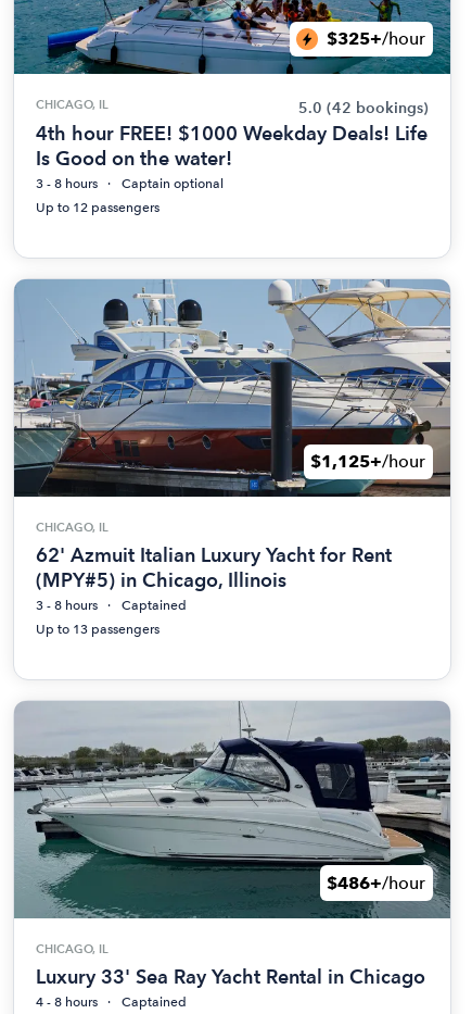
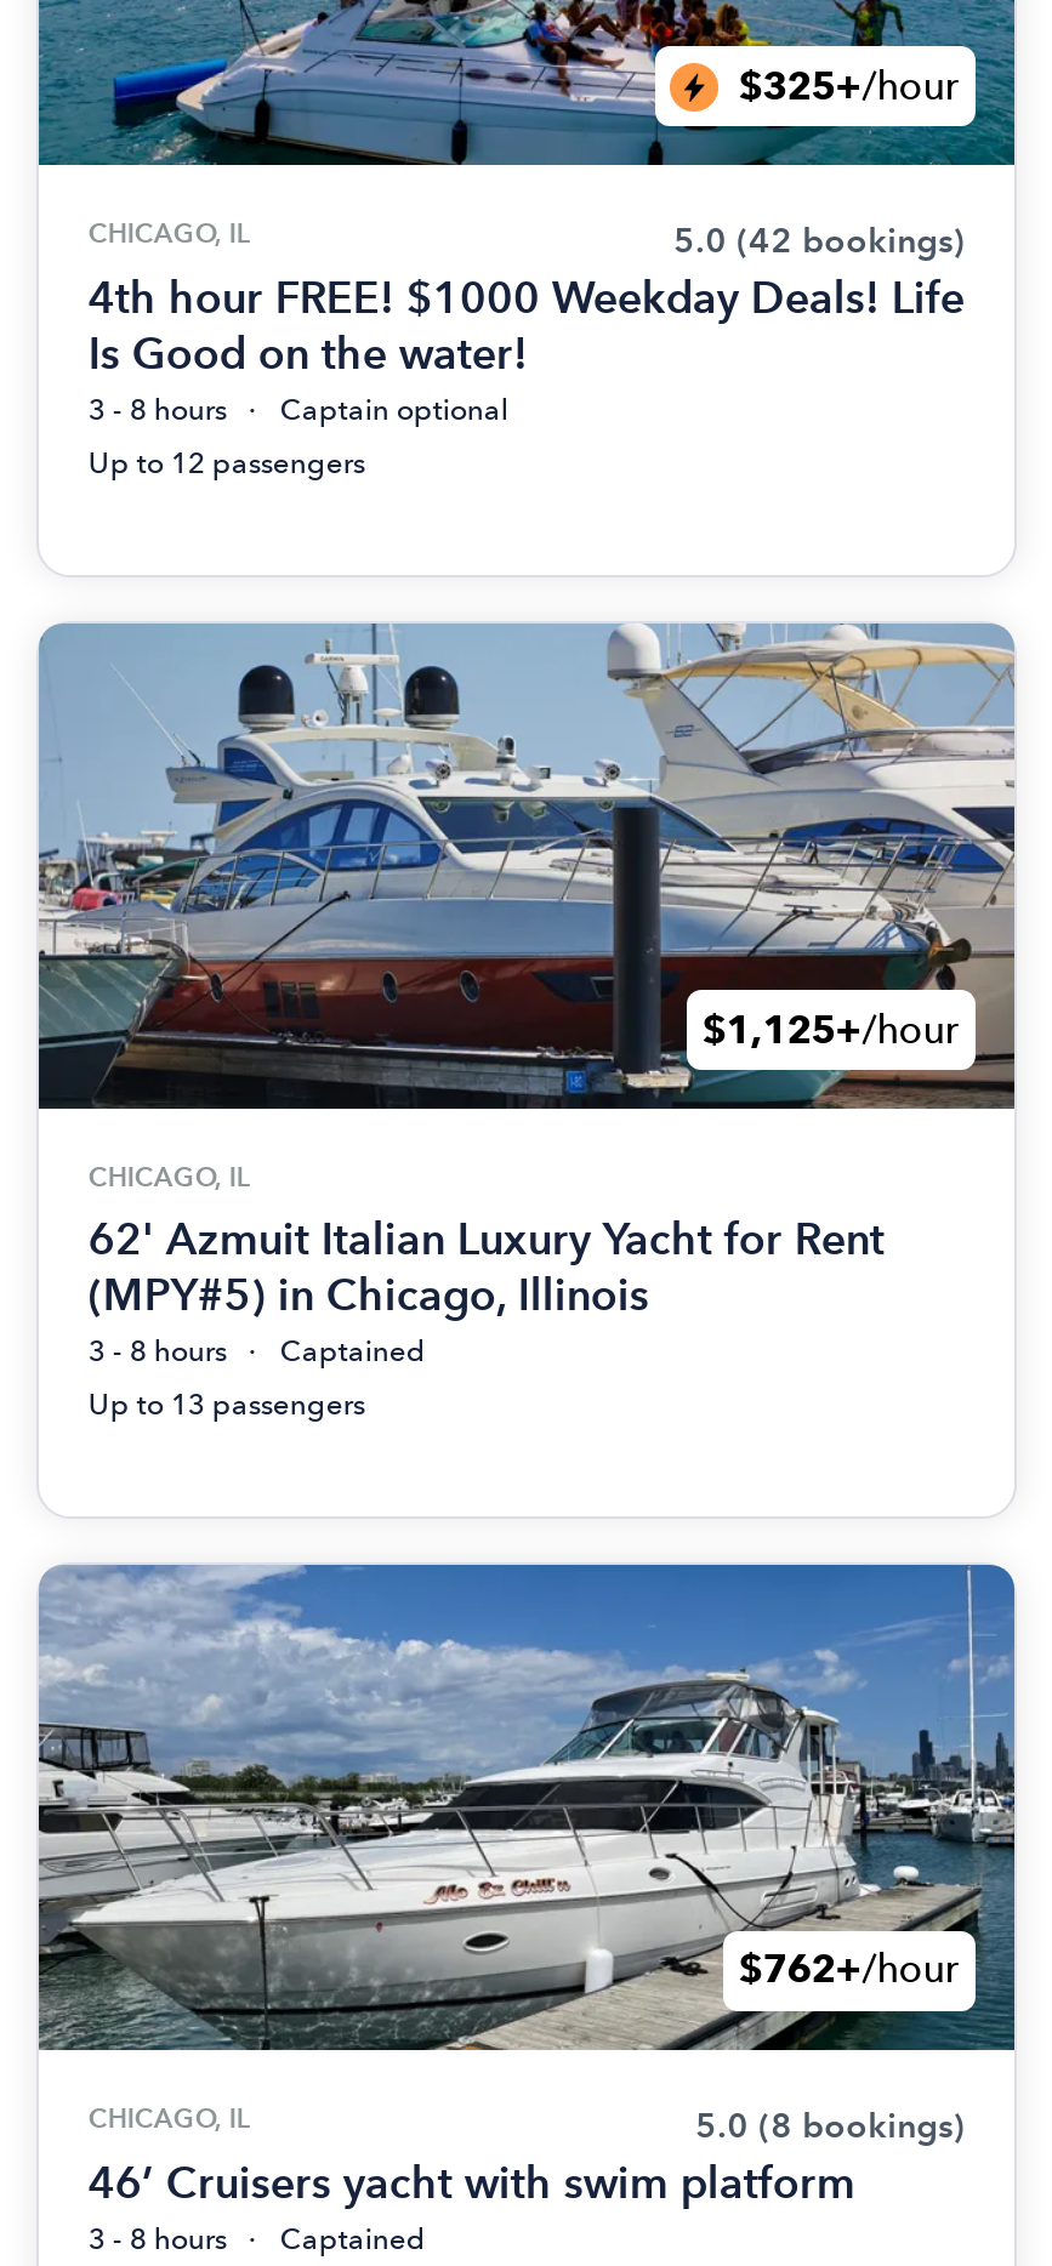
[14,701,451,919] [image] | $486+/hour -> [39,1562,1017,2053] [image] | $762+/hour
[36,965,426,1009] Luxury 33' Sea Ray Yacht Rental in Chicago | 4 - 8 hours -> [88,2106,965,2256] 5.0 (8 bookings) | 46’ Cruisers yacht with swim platform | 3 - 8 hours

